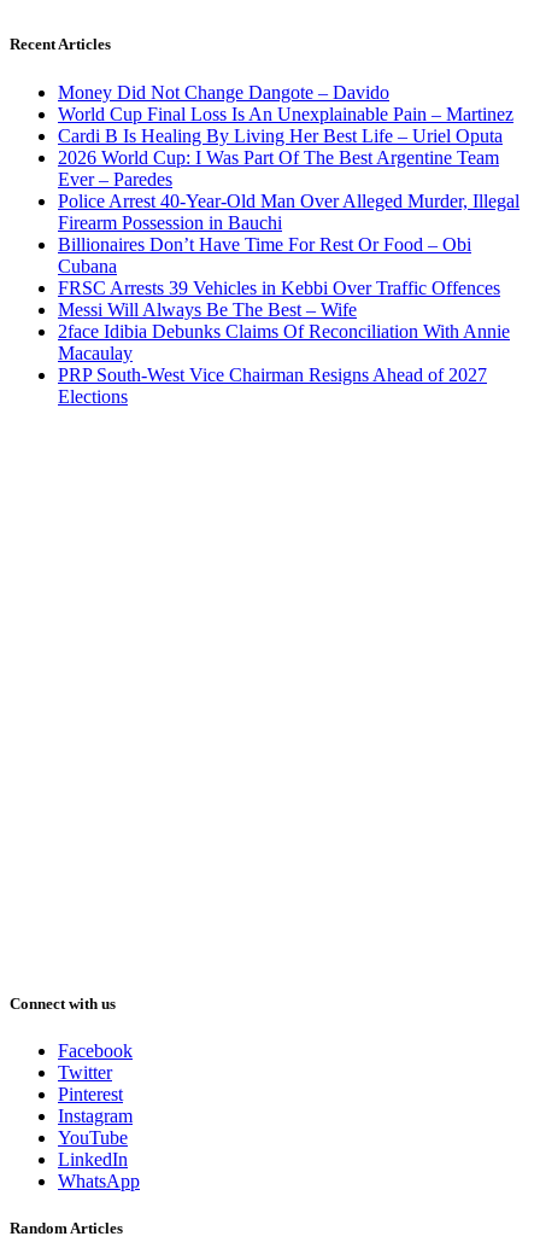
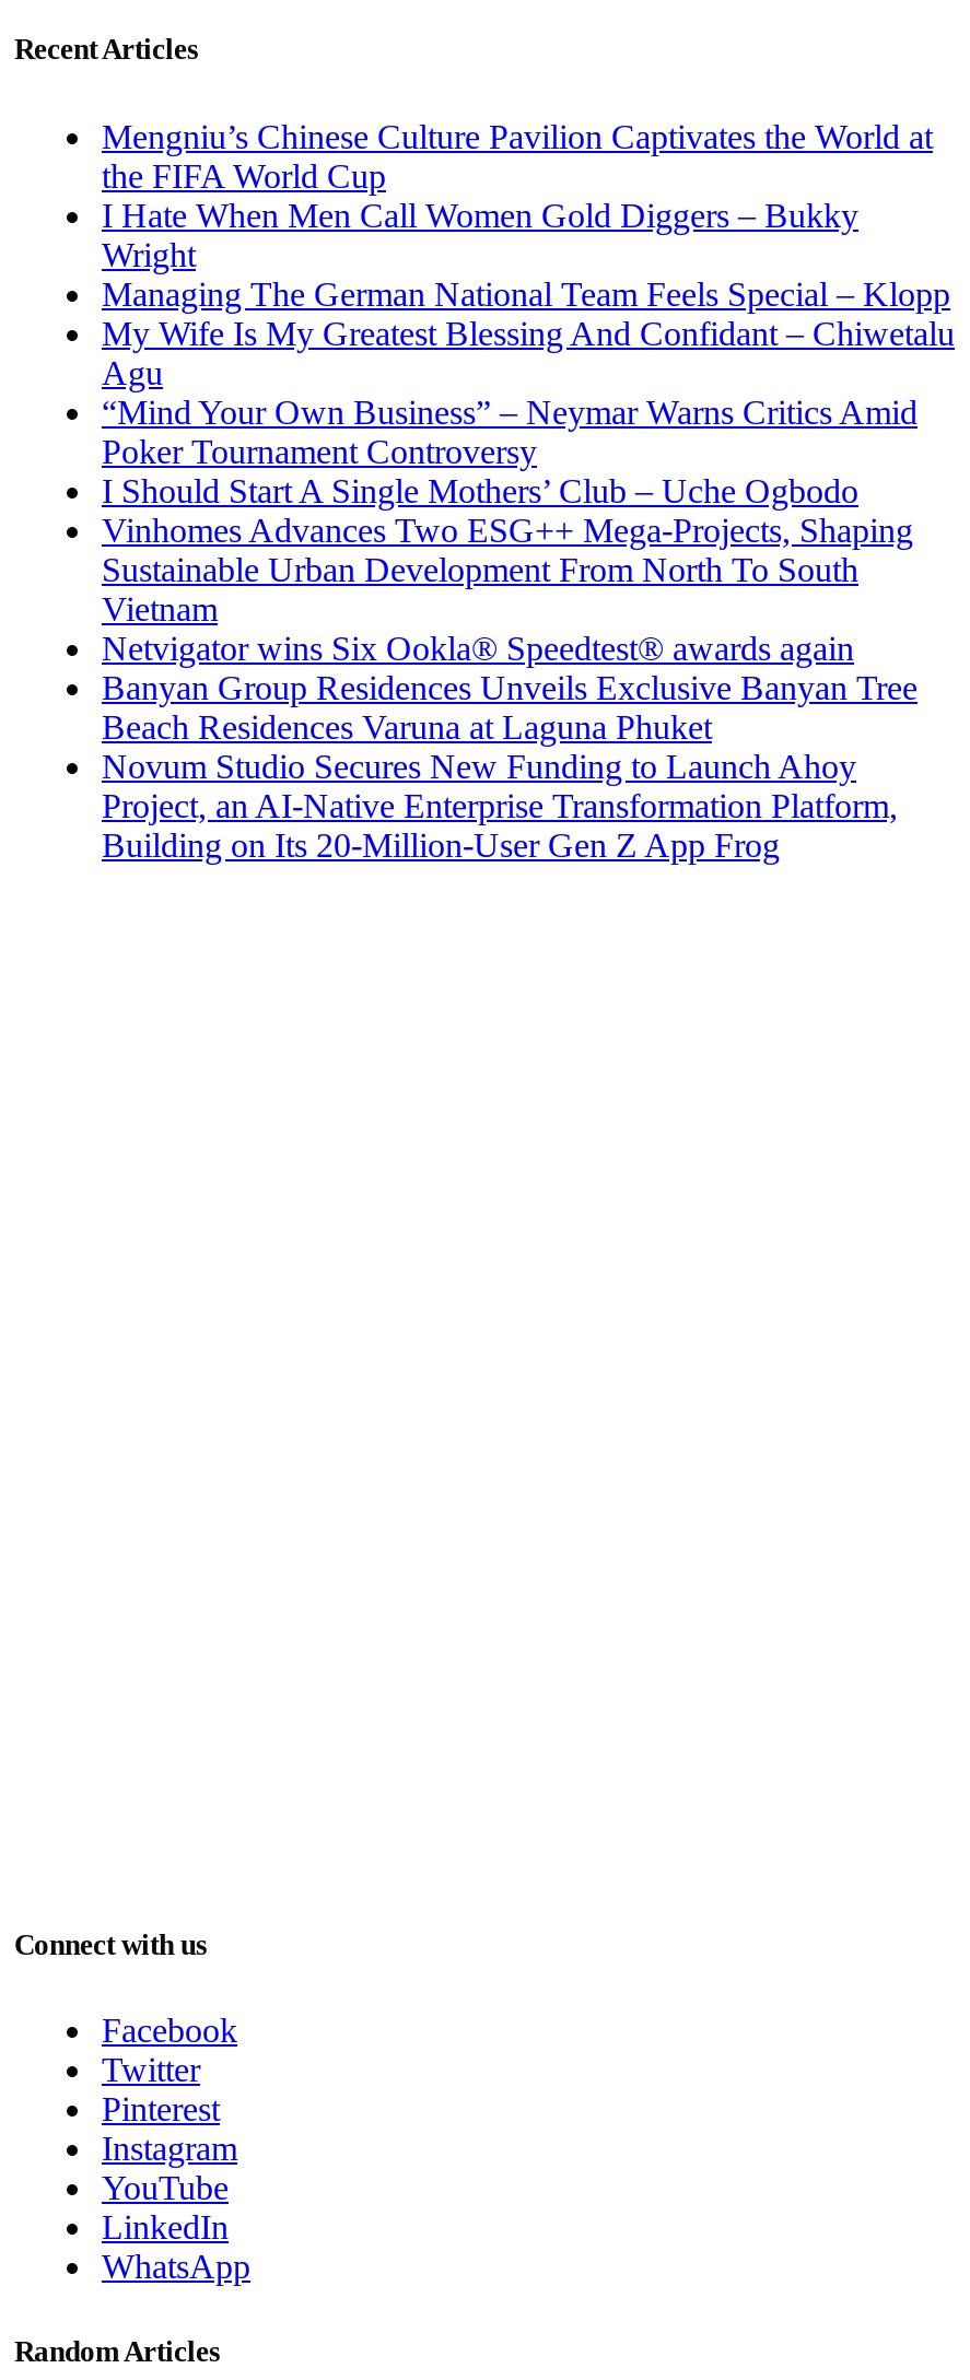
[58,82,520,406] Money Did Not Change Dangote – Davido | World Cup Final Loss Is An Unexplainable Pain – Martinez | Cardi B Is Healing By Living Her Best Life – Uriel Oputa | 2026 World Cup: I Was Part Of The Best Argentine Team | Ever – Paredes | Police Arrest 40-Year-Old Man Over Alleged Murder, Illegal | Firearm Possession in Bauchi | Billionaires Don’t Have Time For Rest Or Food – Obi | Cubana | FRSC Arrests 39 Vehicles in Kebbi Over Traffic Offences | Messi Will Always Be The Best – Wife | 2face Idibia Debunks Claims Of Reconciliation With Annie | Macaulay | PRP South-West Vice Chairman Resigns Ahead of 2027 | Elections -> [102,117,955,863] Mengniu’s Chinese Culture Pavilion Captivates the World at | the FIFA World Cup | I Hate When Men Call Women Gold Diggers – Bukky | Wright | Managing The German National Team Feels Special – Klopp | My Wife Is My Greatest Blessing And Confidant – Chiwetalu | Agu | “Mind Your Own Business” – Neymar Warns Critics Amid | Poker Tournament Controversy | I Should Start A Single Mothers’ Club – Uche Ogbodo | Vinhomes Advances Two ESG++ Mega-Projects, Shaping | Sustainable Urban Development From North To South | Vietnam | Netvigator wins Six Ookla® Speedtest® awards again | Banyan Group Residences Unveils Exclusive Banyan Tree | Beach Residences Varuna at Laguna Phuket | Novum Studio Secures New Funding to Launch Ahoy | Project, an AI-Native Enterprise Transformation Platform, | Building on Its 20-Million-User Gen Z App Frog

